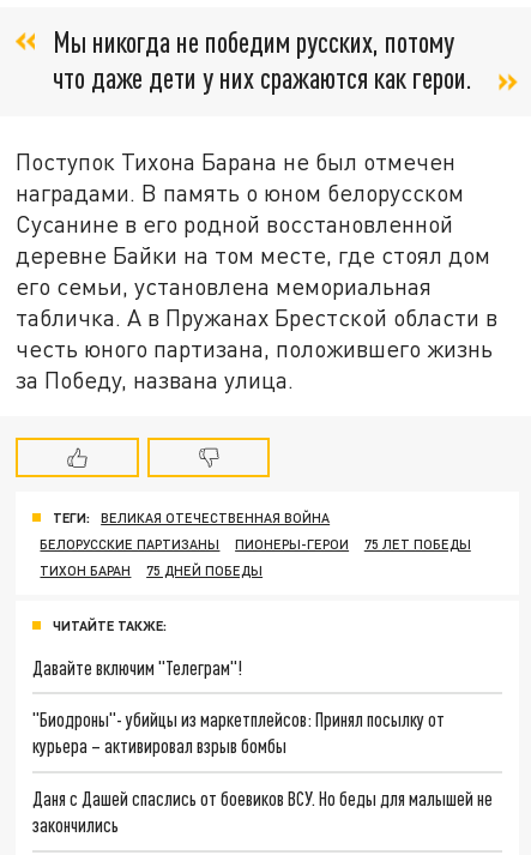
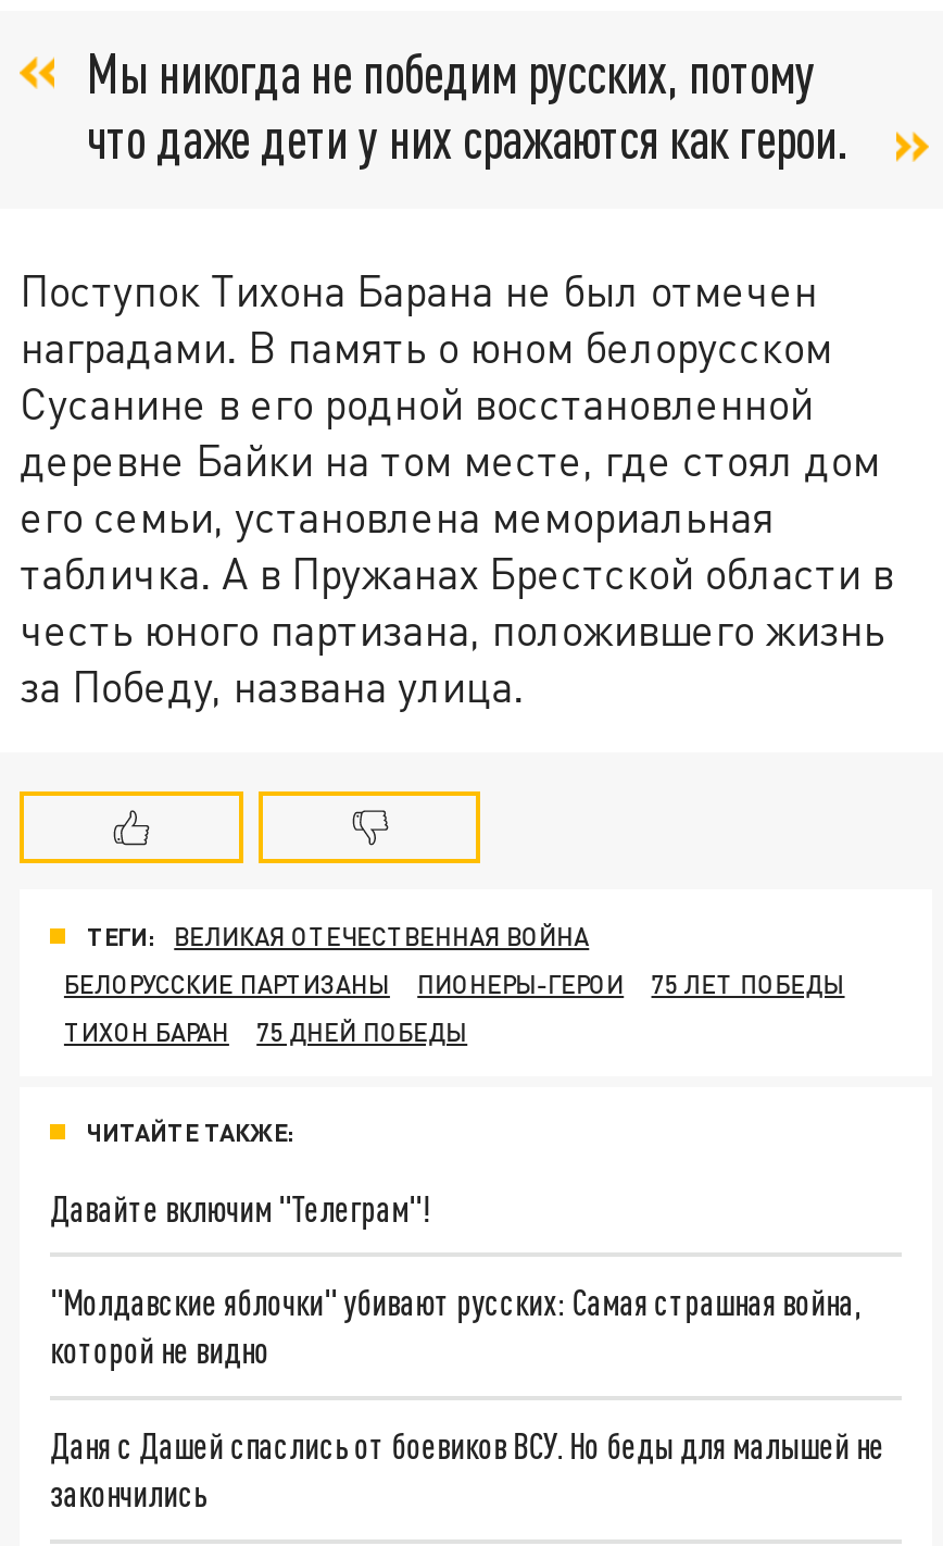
[32,708,445,757] "Биодроны"- убийцы из маркетплейсов: Принял посылку от | курьера – активировал взрыв бомбы -> [50,1281,861,1371] "Молдавские яблочки" убивают русских: Самая страшная война, | которой не видно

